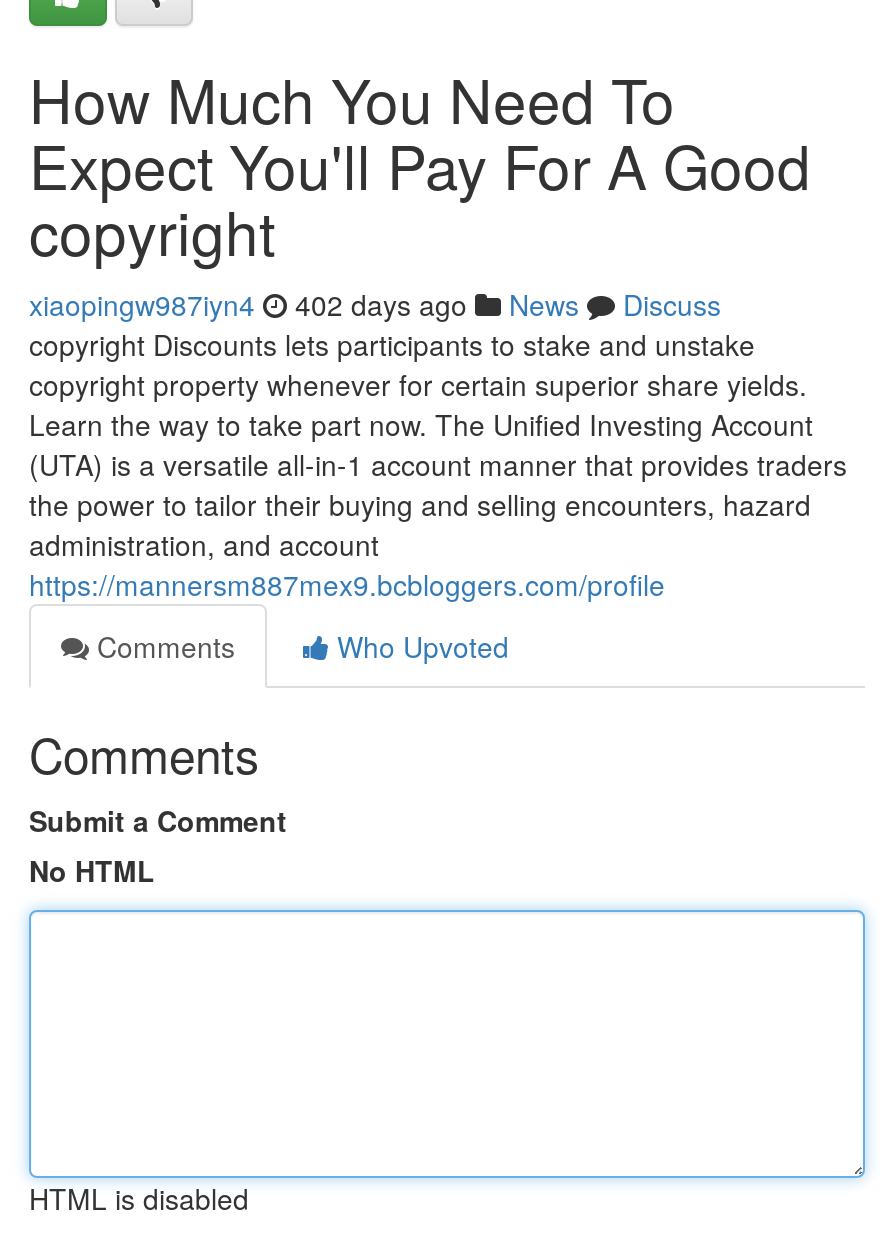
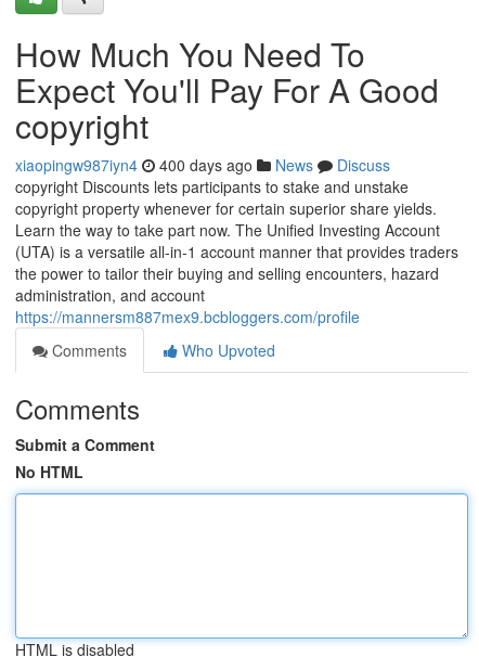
[29,284,721,324] xiaopingw987iyn4 402 days ago News Discuss -> [15,154,390,176] xiaopingw987iyn4 400 days ago News Discuss

